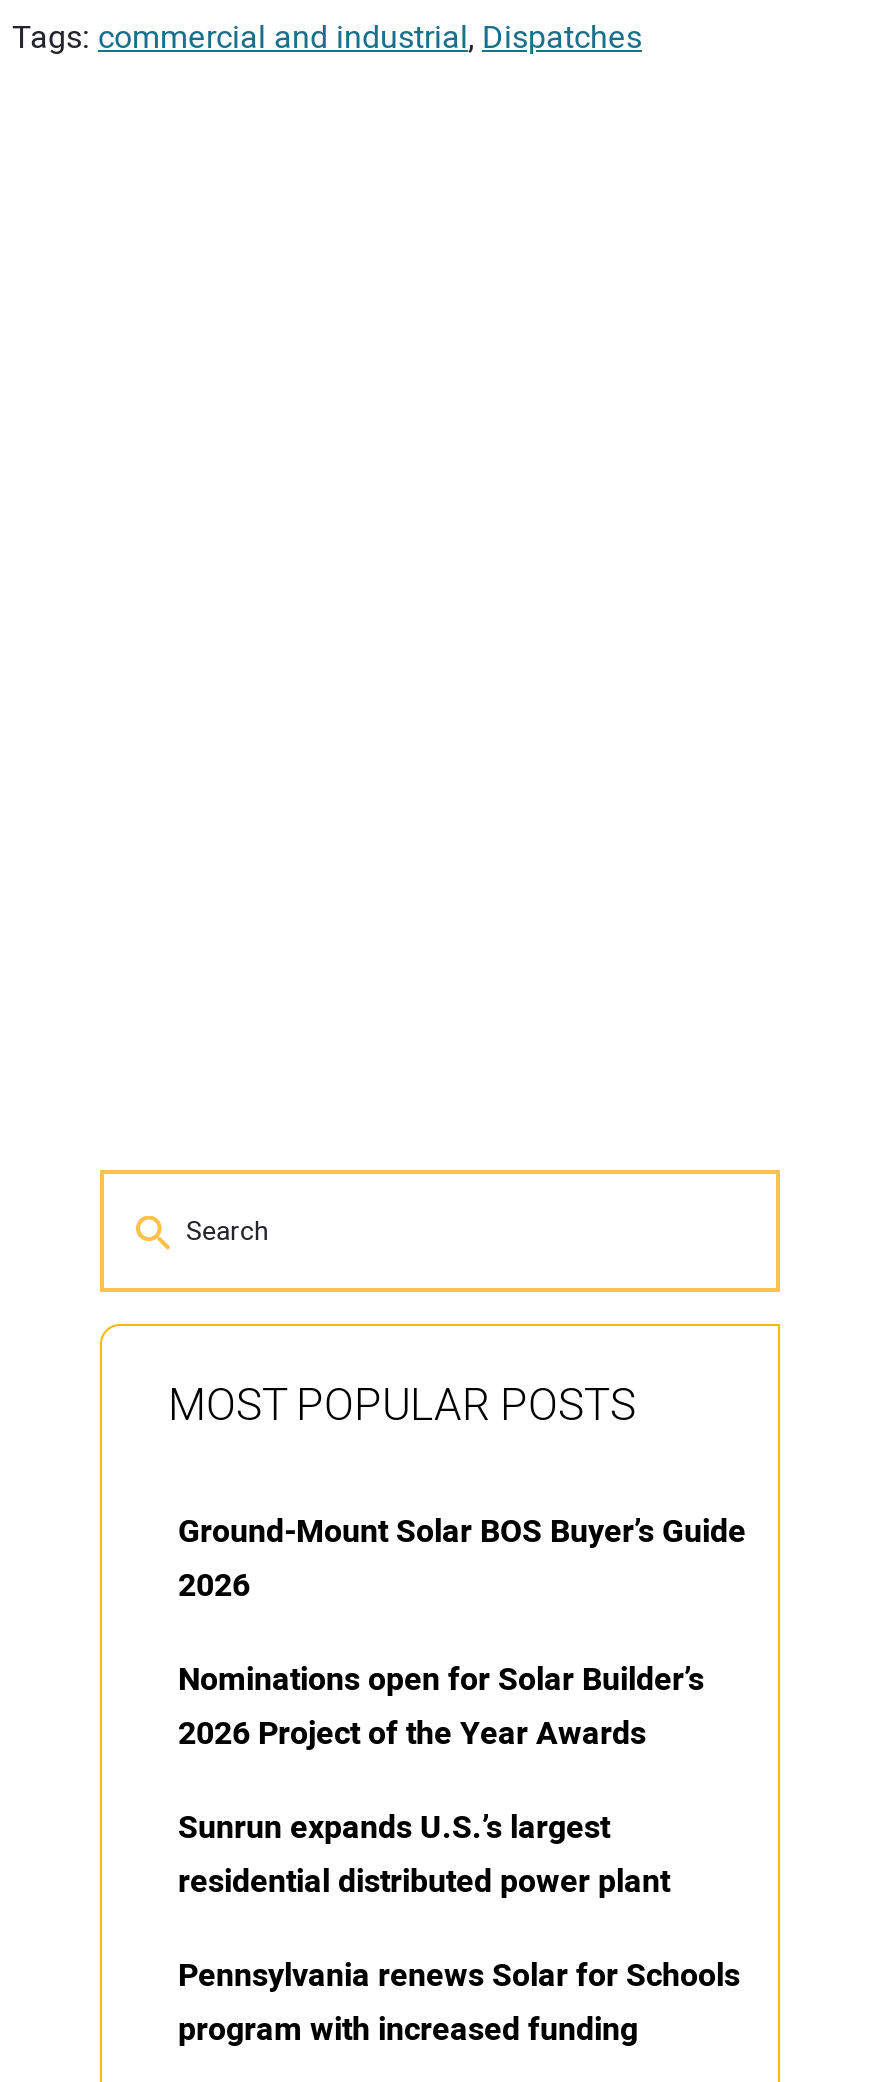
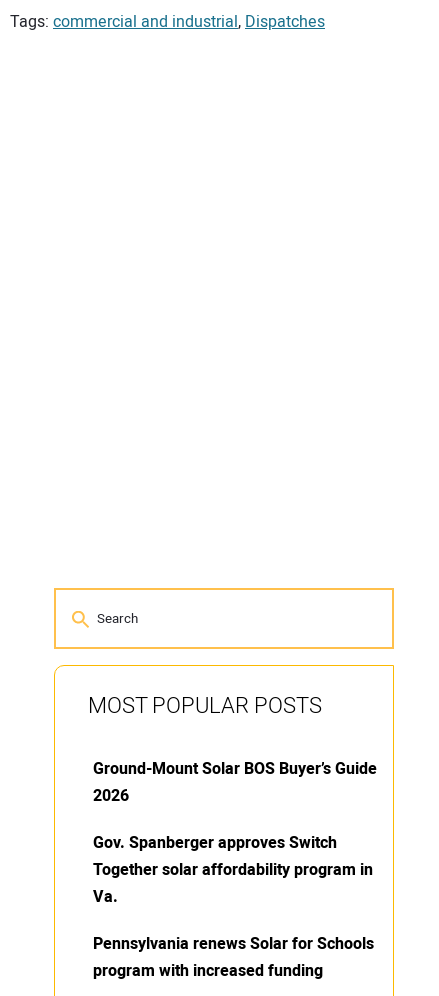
[178,1656,704,1906] Nominations open for Solar Builder’s | 2026 Project of the Year Awards | Sunrun expands U.S.’s largest | residential distributed power plant -> [93,831,373,909] Gov. Spanberger approves Switch | Together solar affordability program in | Va.

